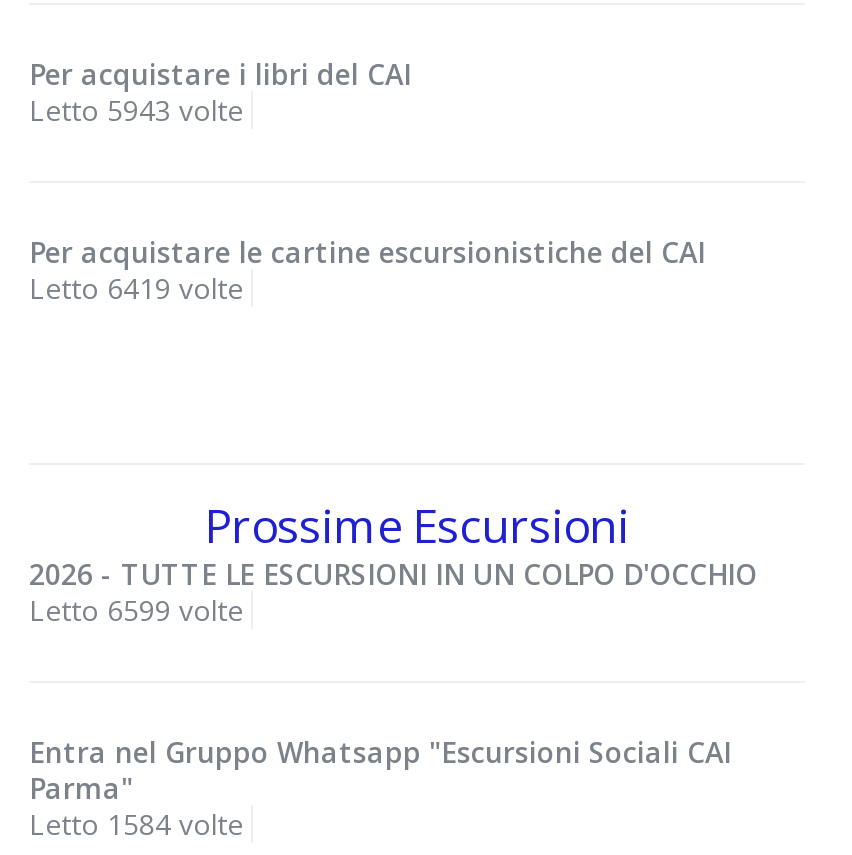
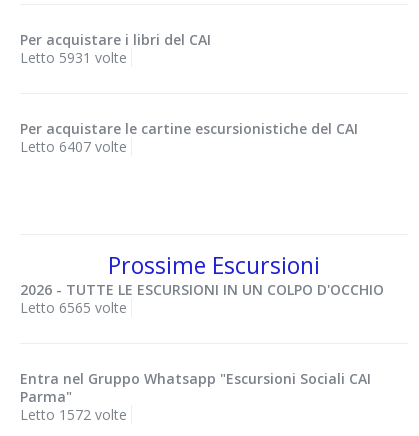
[29,92,243,130] Letto 5943 volte -> [20,48,127,67] Letto 5931 volte
[29,270,243,308] Letto 6419 volte -> [20,137,127,156] Letto 6407 volte
[29,592,243,630] Letto 6599 volte -> [20,298,127,317] Letto 6565 volte
[29,806,243,844] Letto 1584 volte -> [20,405,127,424] Letto 1572 volte

